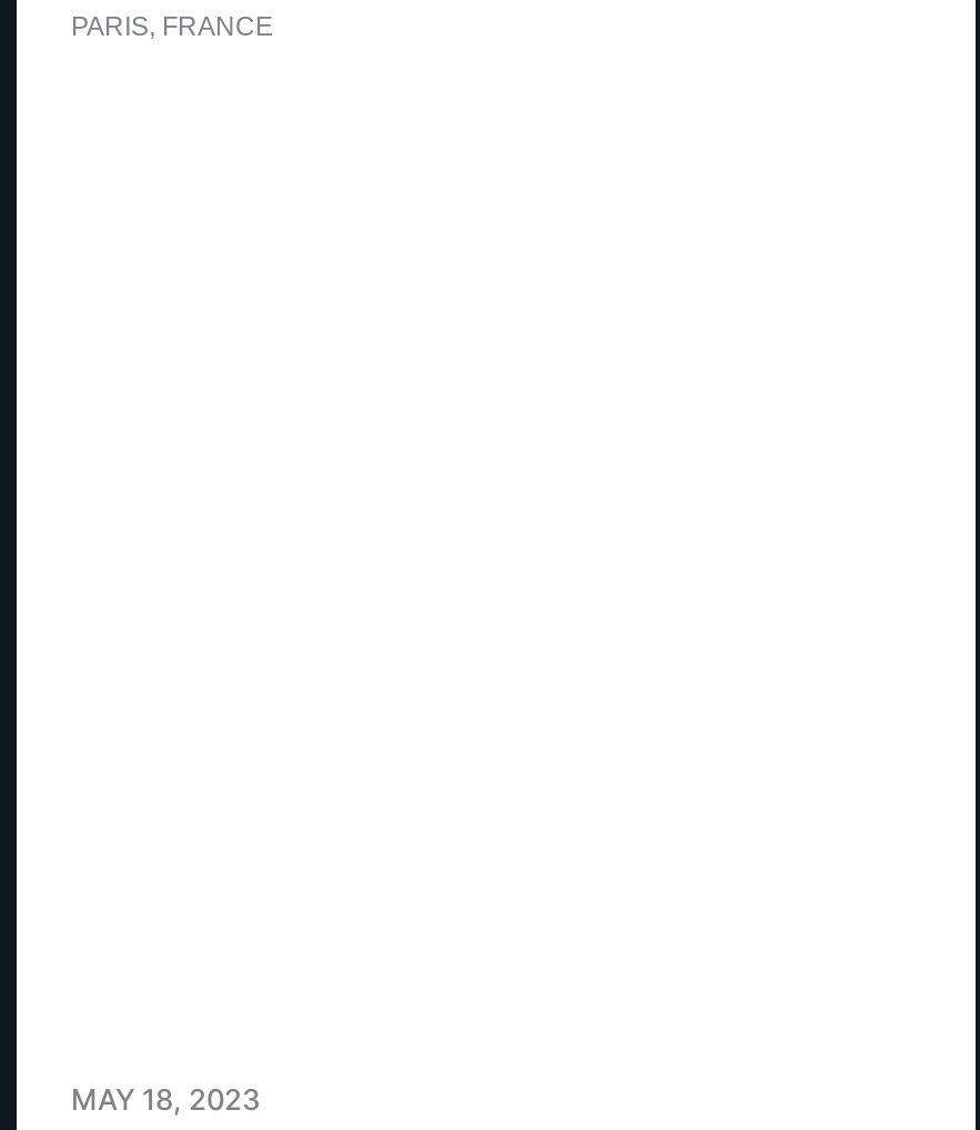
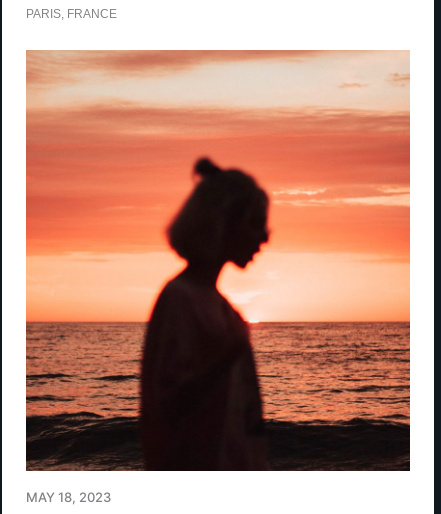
none -> [25,49,411,472] [image]

